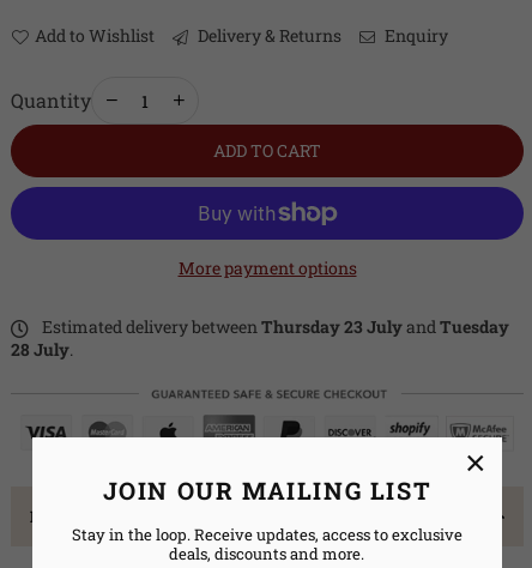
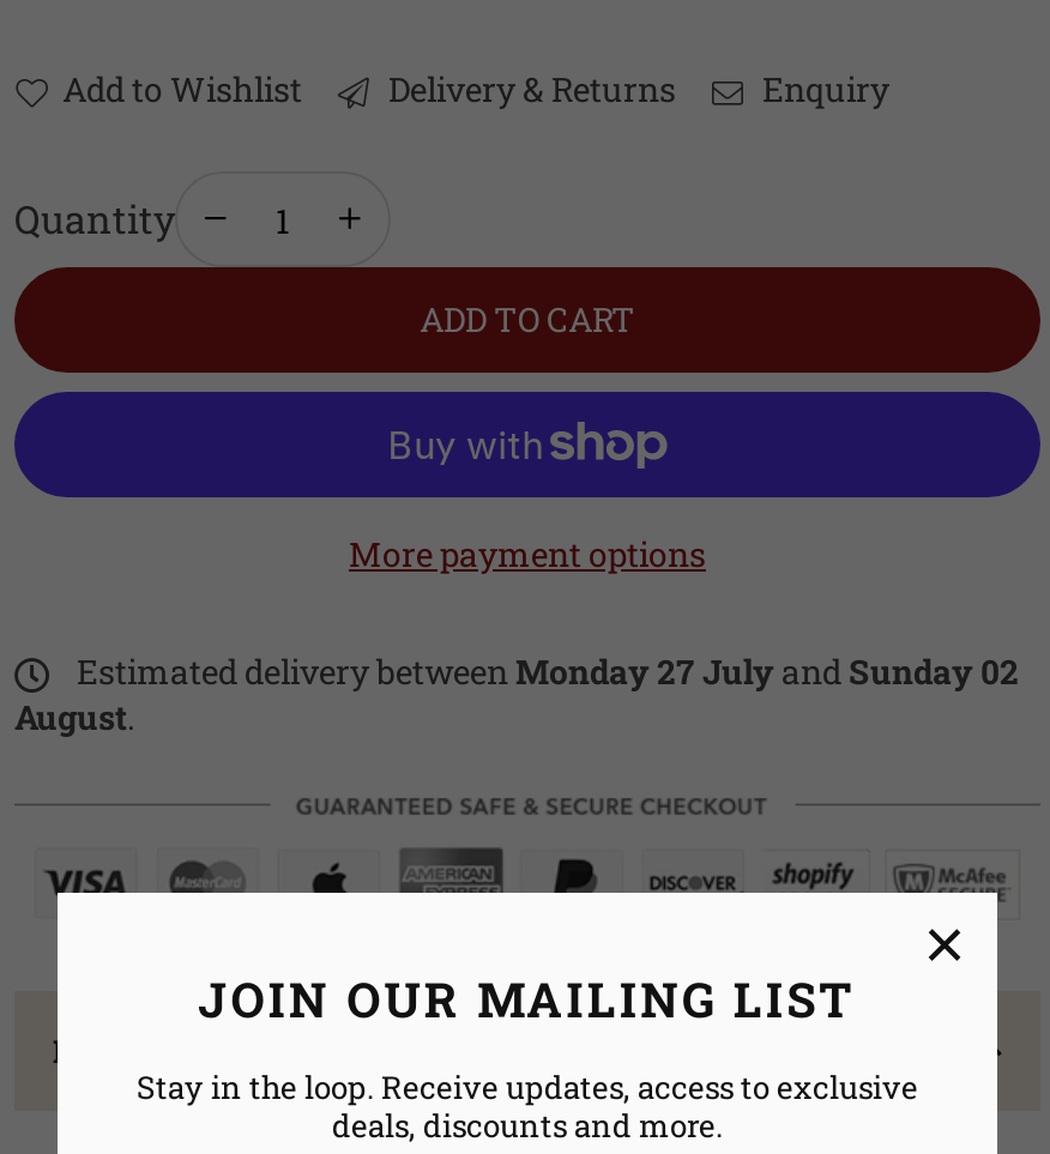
[11,315,509,361] Estimated delivery between Thursday 23 July and Tuesday | 28 July. -> [14,648,1019,739] Estimated delivery between Monday 27 July and Sunday 02 | August.

